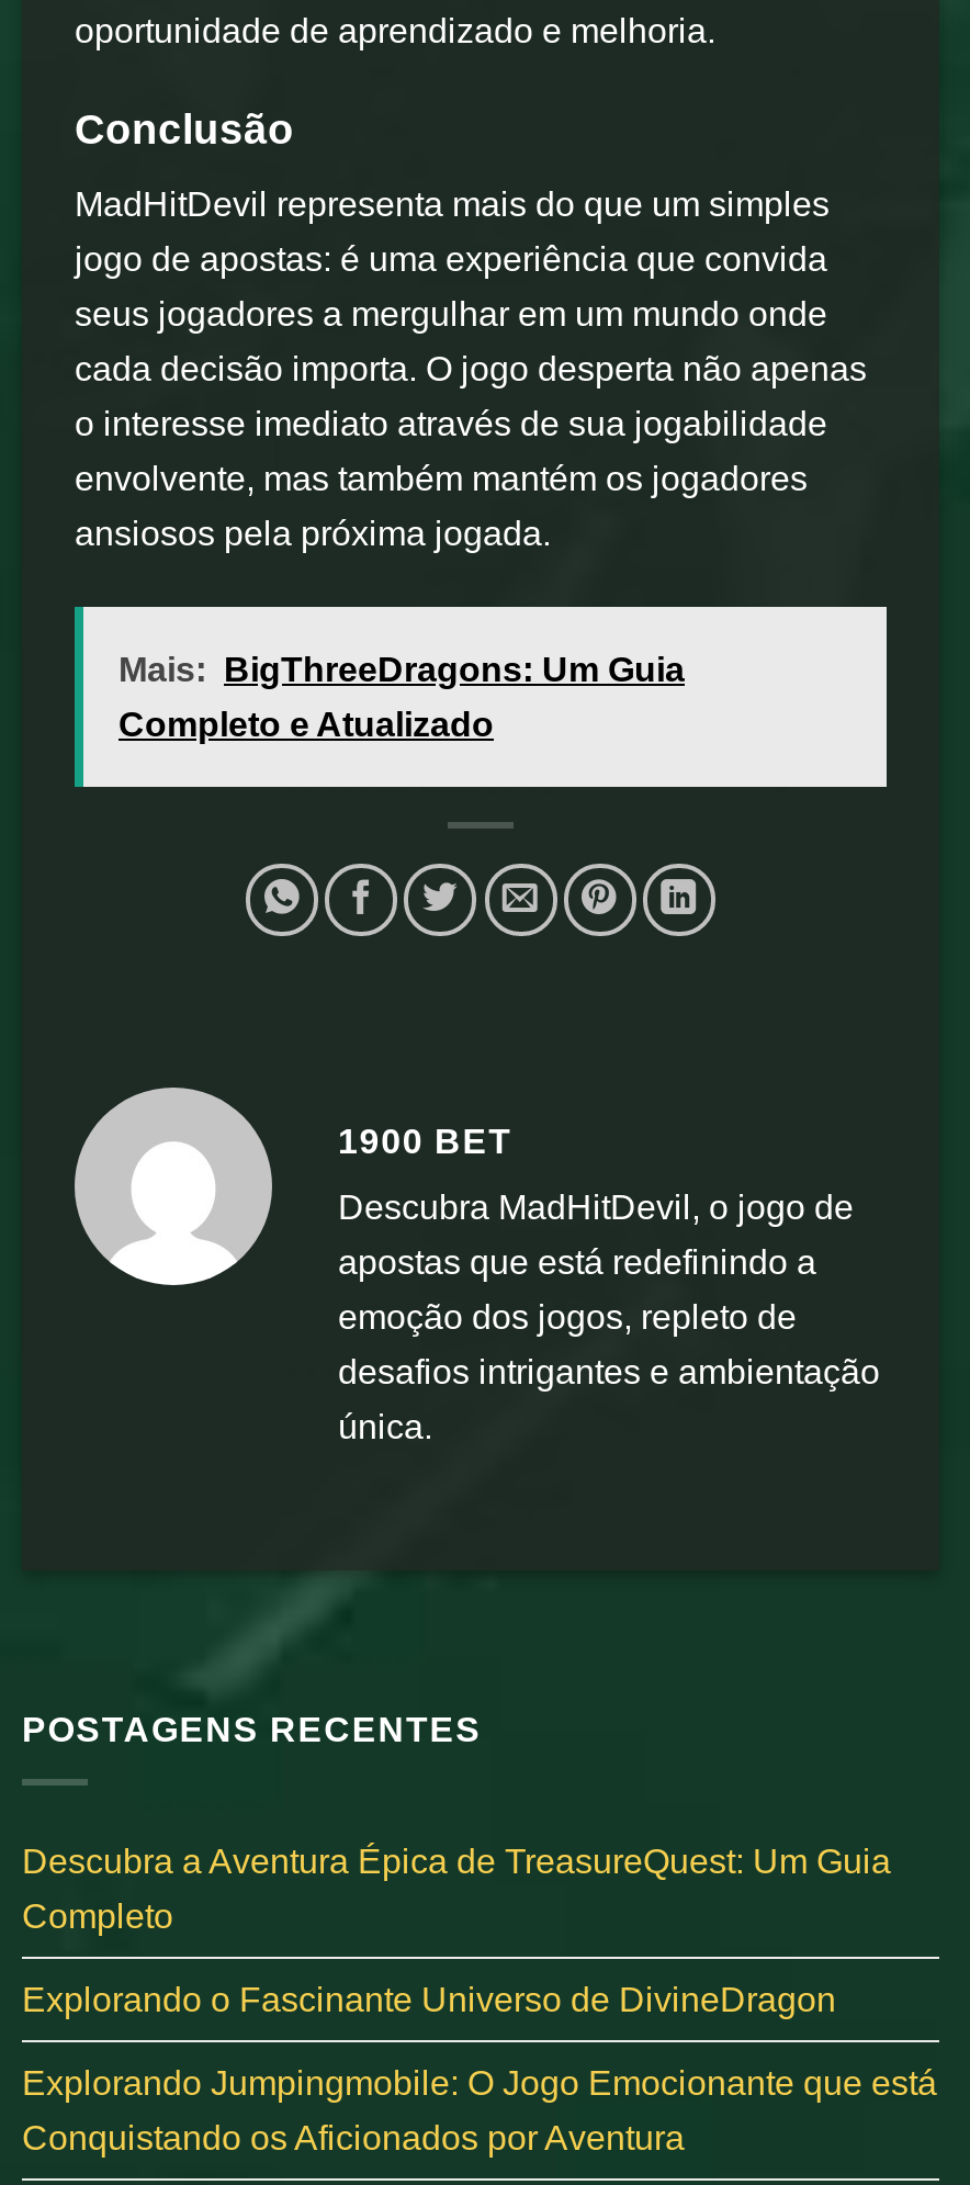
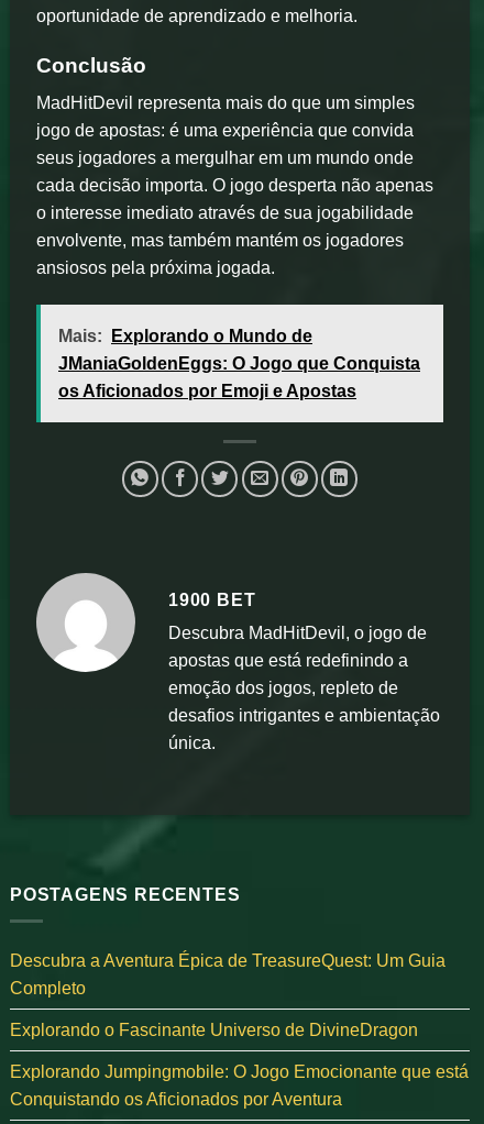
[119,651,685,743] Mais: BigThreeDragons: Um Guia | Completo e Atualizado -> [58,327,420,400] Mais: Explorando o Mundo de | JManiaGoldenEggs: O Jogo que Conquista | os Aficionados por Emoji e Apostas

